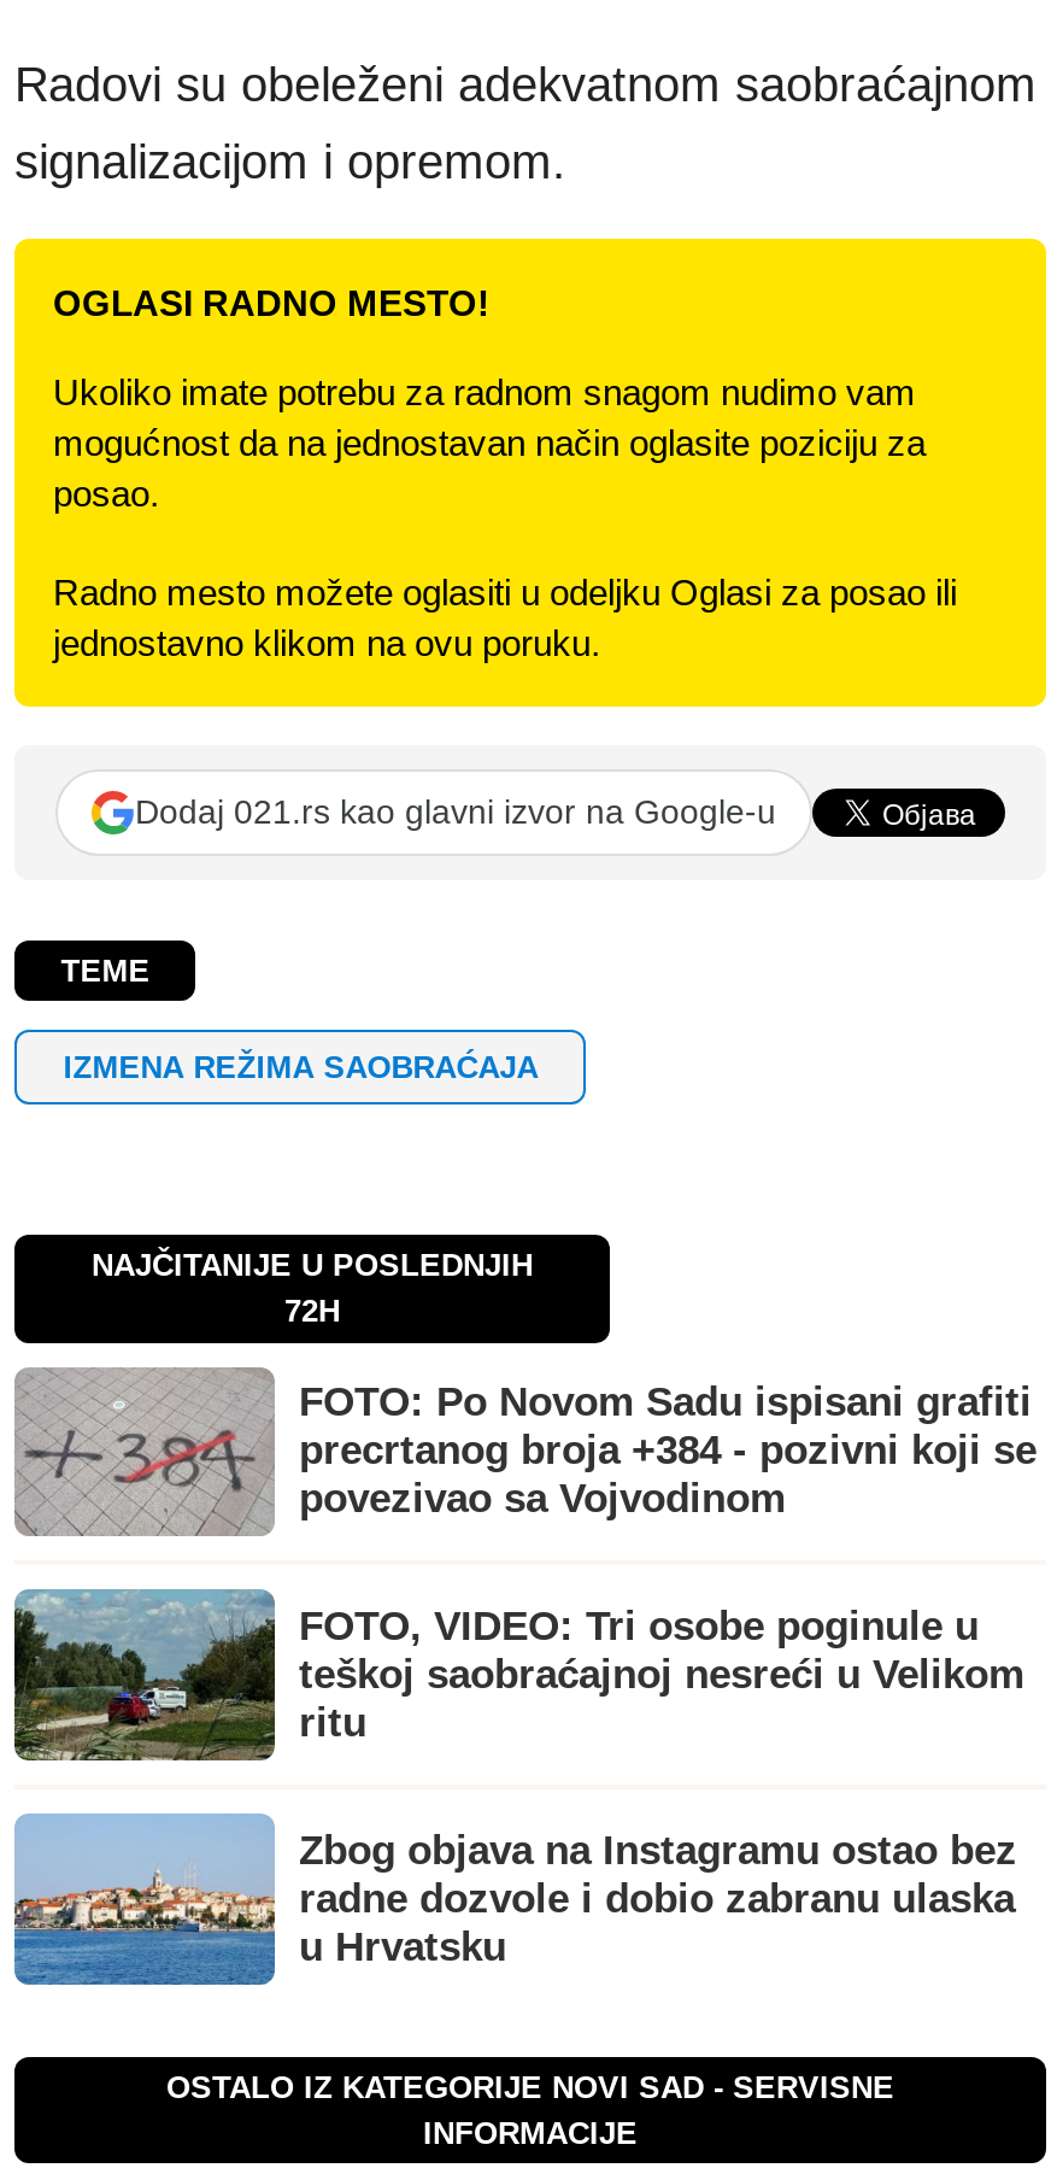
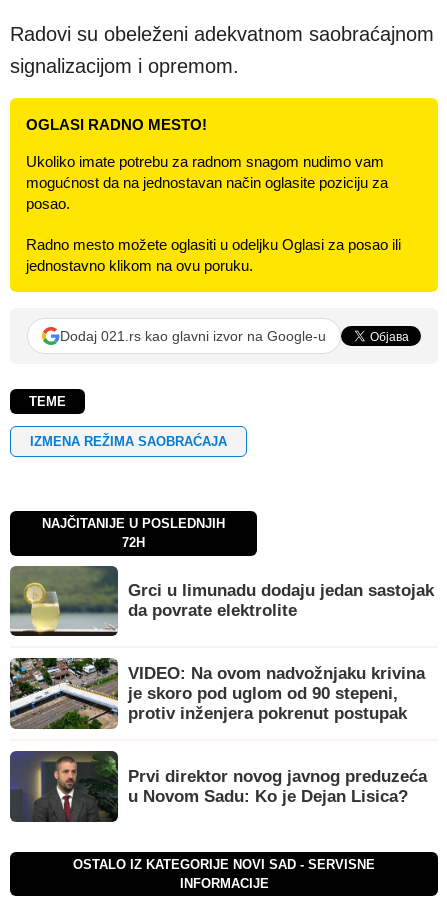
[17,1370,1037,1534] [image] | FOTO: Po Novom Sadu ispisani grafiti | precrtanog broja +384 - pozivni koji se | povezivao sa Vojvodinom -> [10,566,434,636] [image] | Grci u limunadu dodaju jedan sastojak | da povrate elektrolite
[12,1587,1024,1763] [image] | FOTO, VIDEO: Tri osobe poginule u | teškoj saobraćajnoj nesreći u Velikom | ritu -> [10,657,425,730] [image] | VIDEO: Na ovom nadvožnjaku krivina | je skoro pod uglom od 90 stepeni, | protiv inženjera pokrenut postupak
[12,1813,1017,1987] [image] | Zbog objava na Instagramu ostao bez | radne dozvole i dobio zabranu ulaska | u Hrvatsku -> [9,750,427,823] [image] | Prvi direktor novog javnog preduzeća | u Novom Sadu: Ko je Dejan Lisica?

